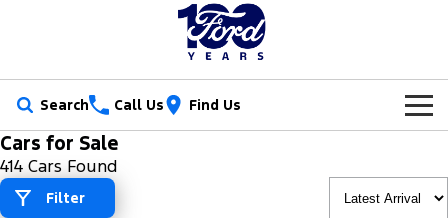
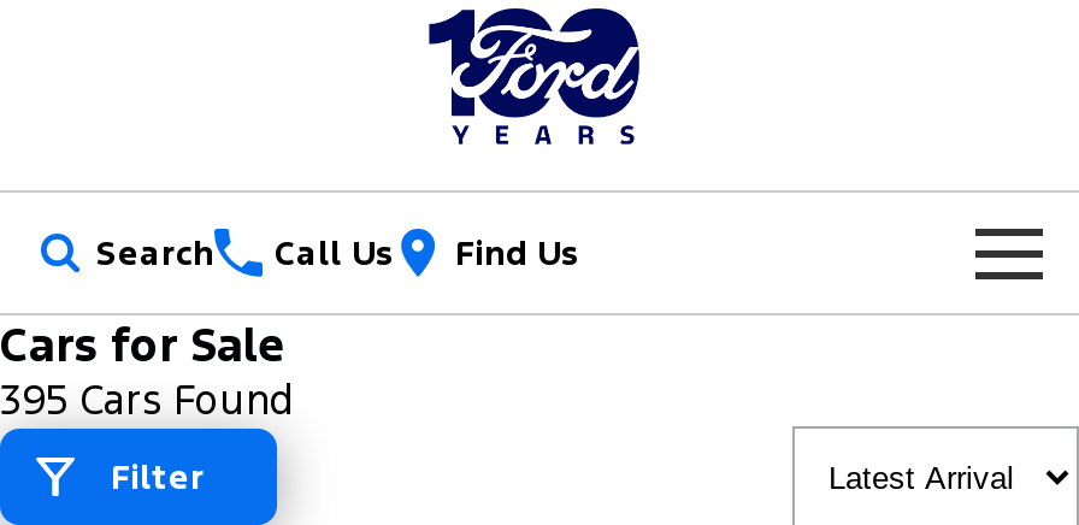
[0,155,118,177] 414 Cars Found -> [0,373,296,426] 395 Cars Found

